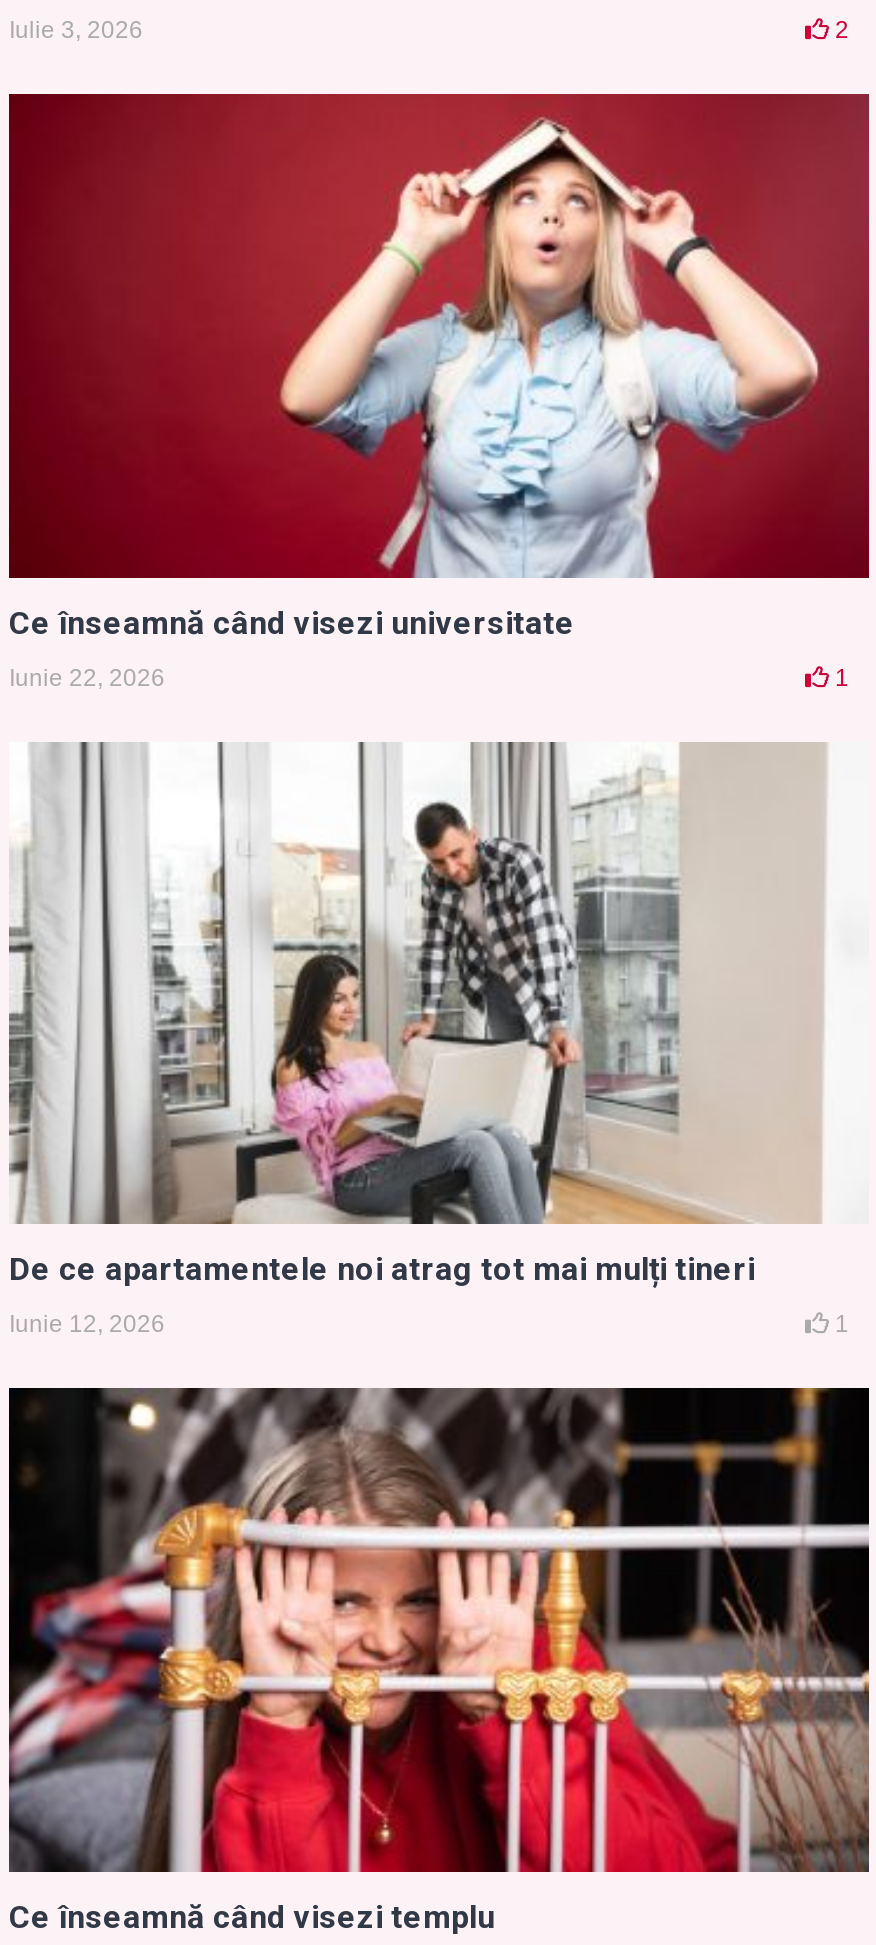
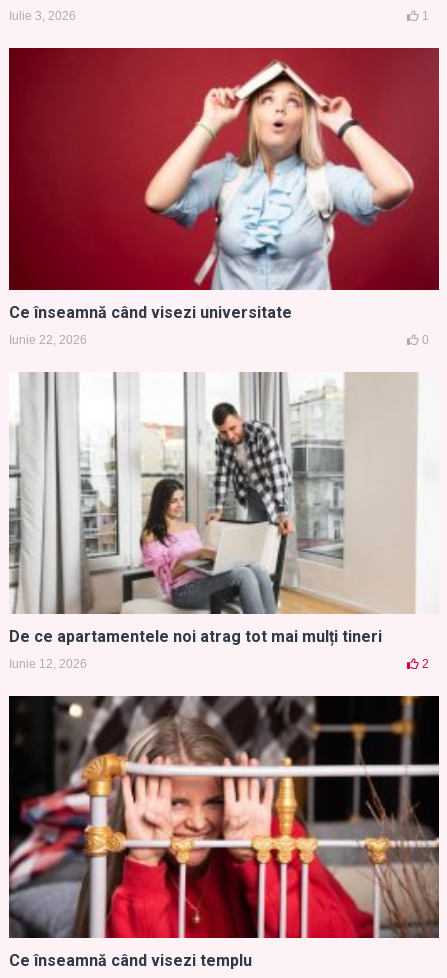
[835,17,849,45] 2 -> [422,9,429,23] 1
[835,664,849,692] 1 -> [422,333,429,347] 0
[835,1310,849,1338] 1 -> [422,657,429,671] 2

